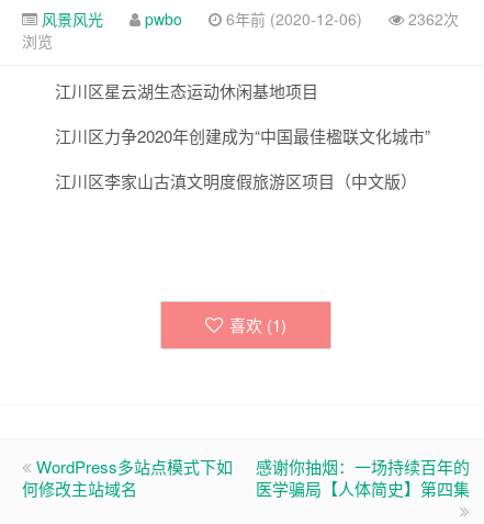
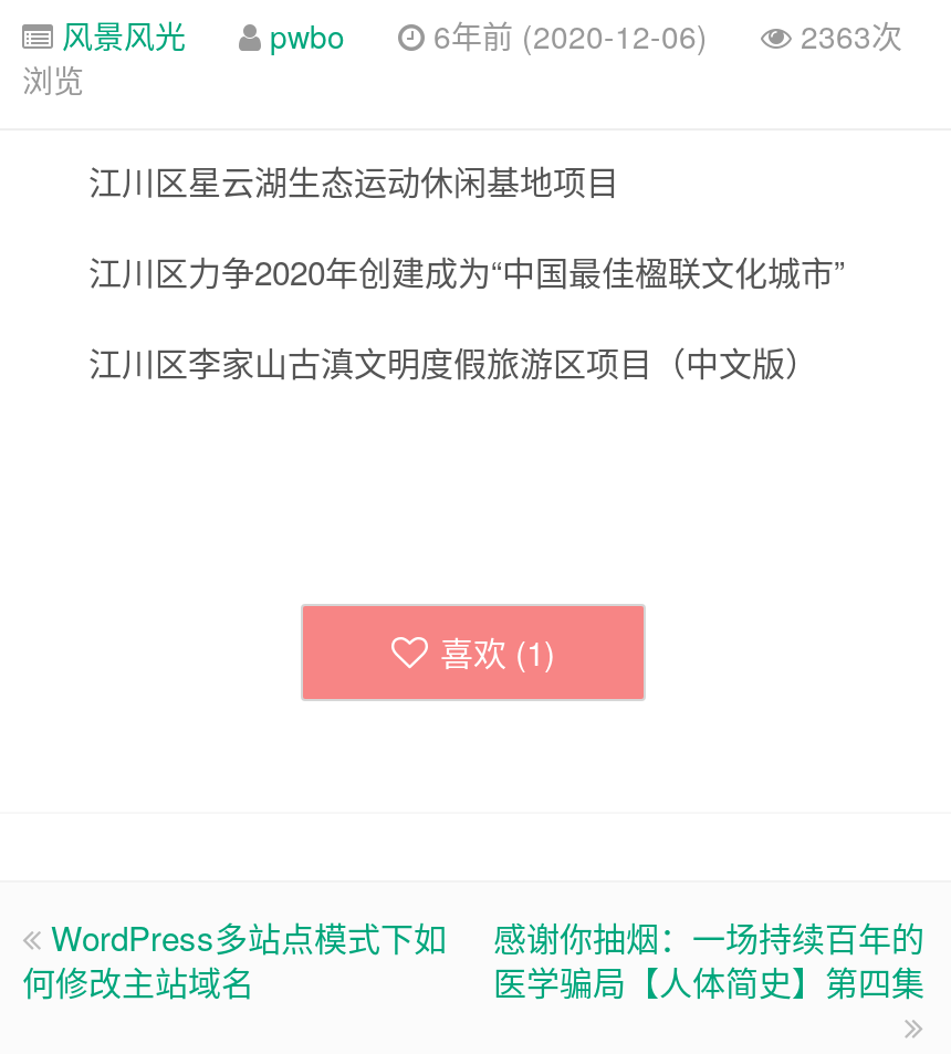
[404,8,459,30] 2362次 -> [792,13,902,58] 2363次

